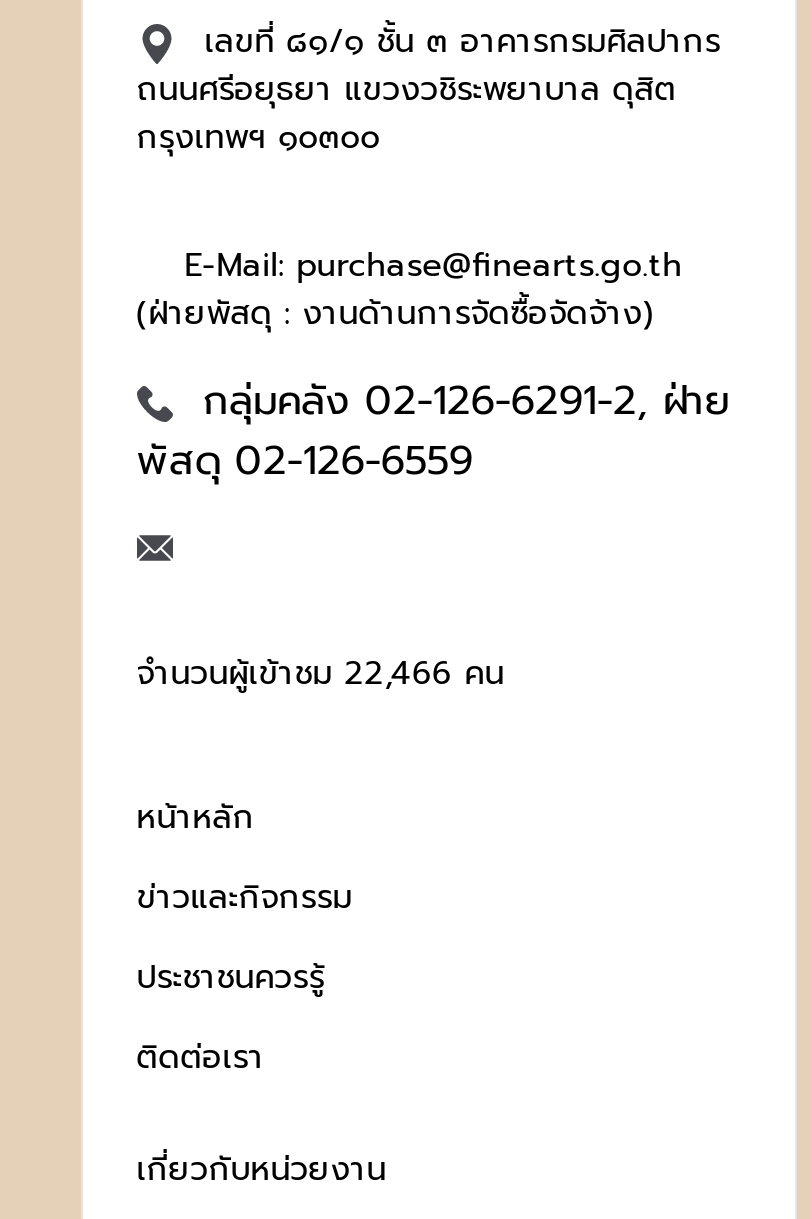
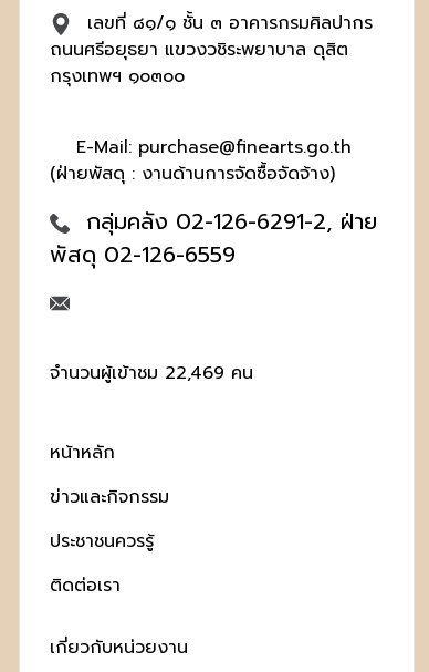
[137,651,505,699] จำนวนผู้เข้าชม 22,466 คน -> [50,360,253,387] จำนวนผู้เข้าชม 22,469 คน

